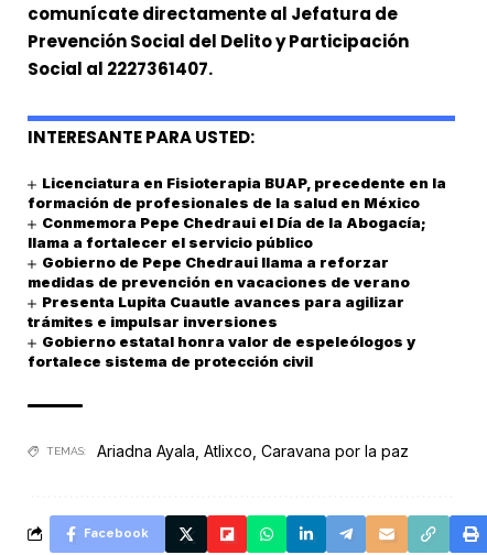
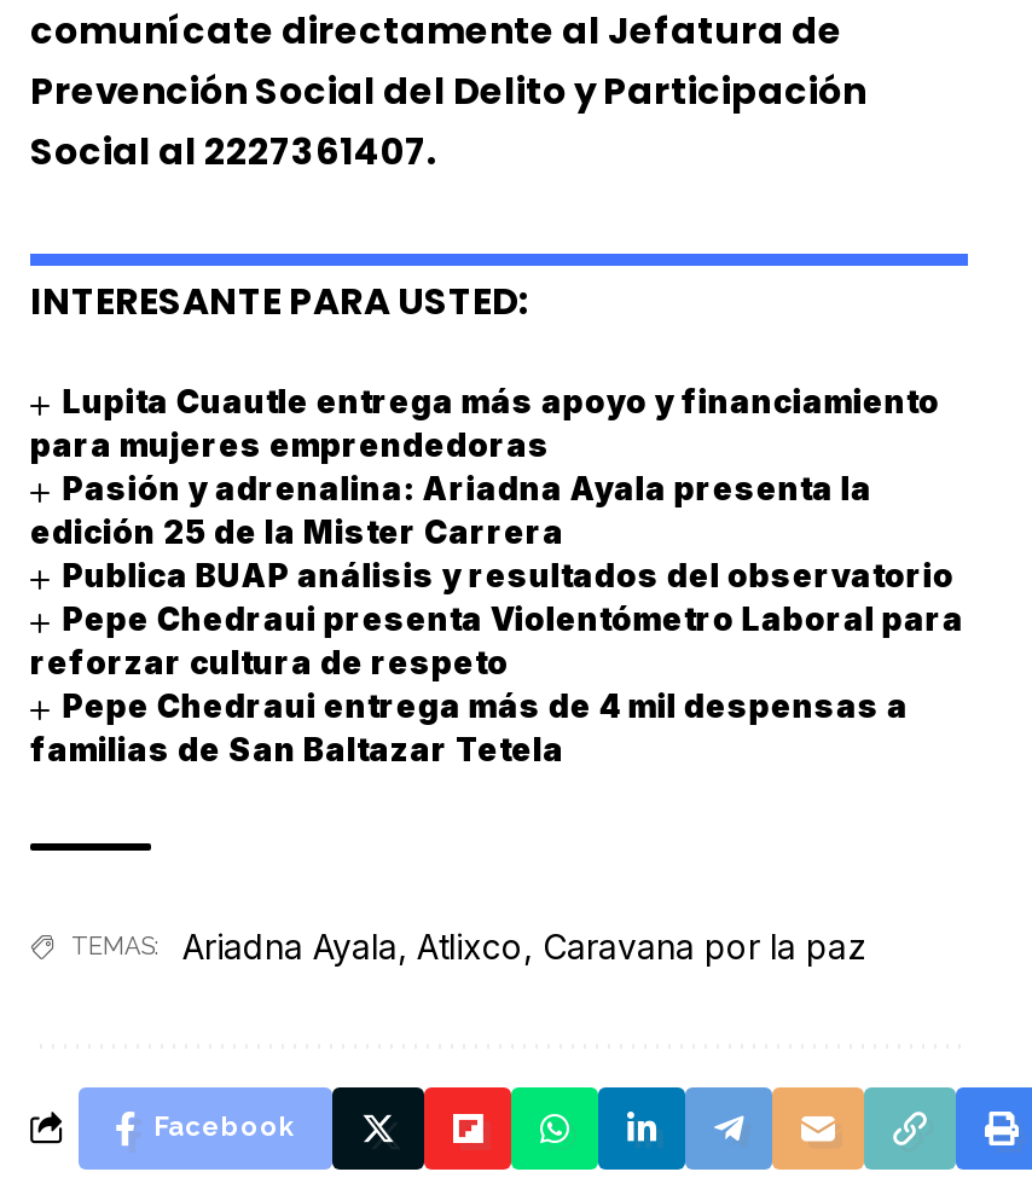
[28,174,447,370] Licenciatura en Fisioterapia BUAP, precedente en la | formación de profesionales de la salud en México | Conmemora Pepe Chedraui el Día de la Abogacía; | llama a fortalecer el servicio público | Gobierno de Pepe Chedraui llama a reforzar | medidas de prevención en vacaciones de verano | Presenta Lupita Cuautle avances para agilizar | trámites e impulsar inversiones | Gobierno estatal honra valor de espeleólogos y | fortalece sistema de protección civil -> [30,382,964,769] Lupita Cuautle entrega más apoyo y financiamiento | para mujeres emprendedoras | Pasión y adrenalina: Ariadna Ayala presenta la | edición 25 de la Mister Carrera | Publica BUAP análisis y resultados del observatorio | Pepe Chedraui presenta Violentómetro Laboral para | reforzar cultura de respeto | Pepe Chedraui entrega más de 4 mil despensas a | familias de San Baltazar Tetela

